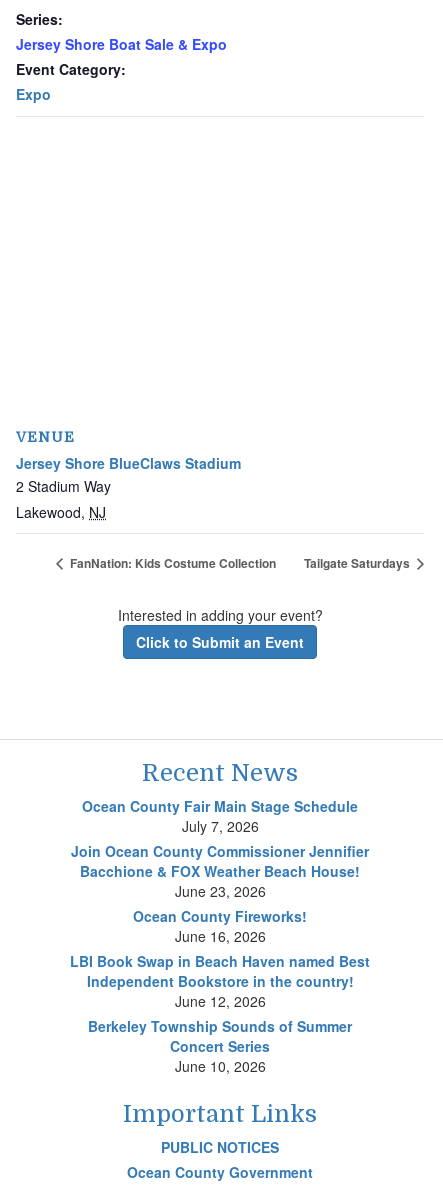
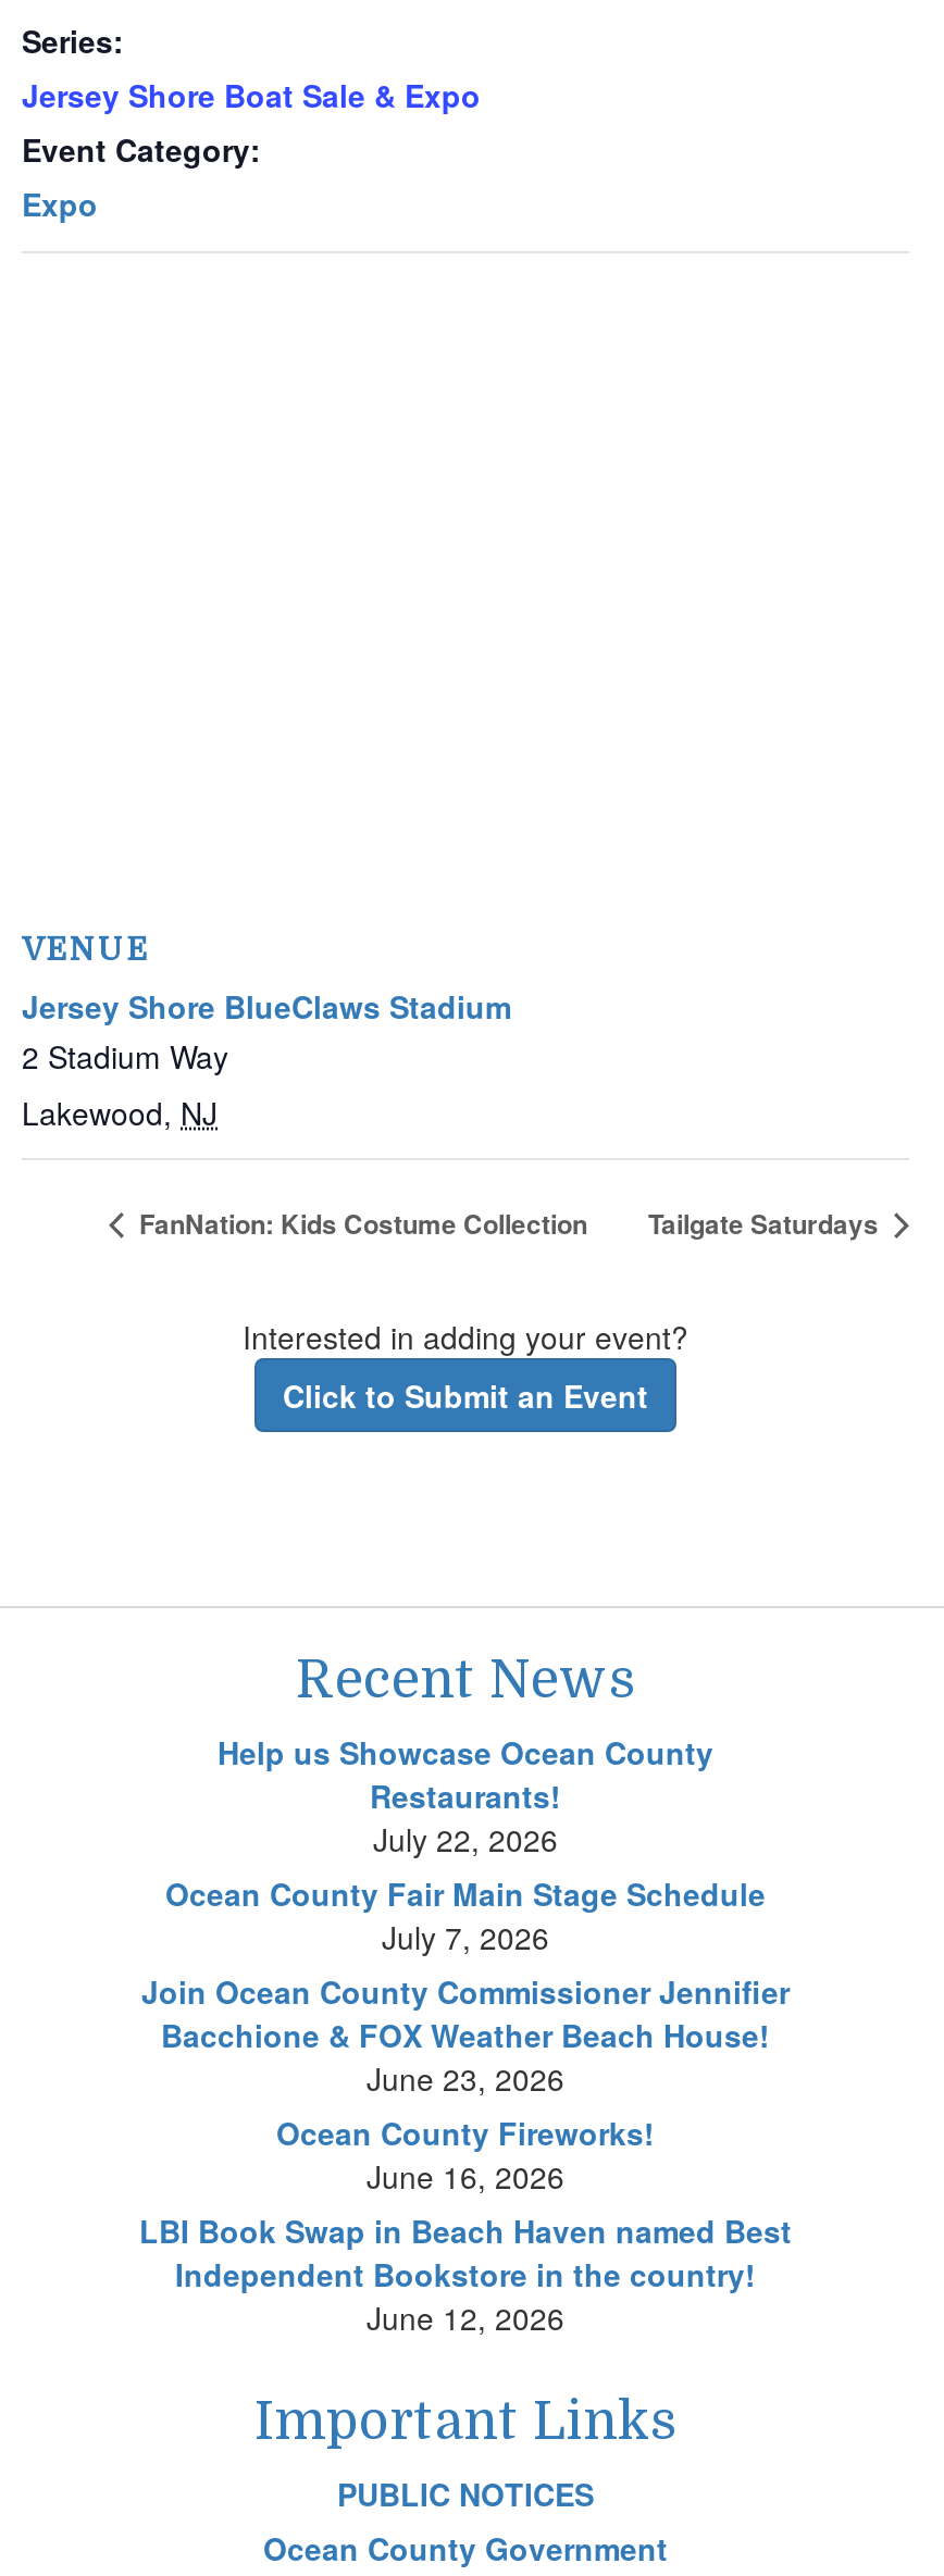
none -> [218,1729,713,1860] Help us Showcase Ocean County | Restaurants! | July 22, 2026
moved [70,796,370,1011] -> [139,1871,792,2338]: Ocean County Fair Main Stage Schedule | July 7, 2026 | Join Ocean County Commissioner Jennifier | ... | Independent Bookstore in the country! | June 12, 2026
[88,1016,352,1076] Berkeley Township Sounds of Summer | Concert Series | June 10, 2026 -> none

